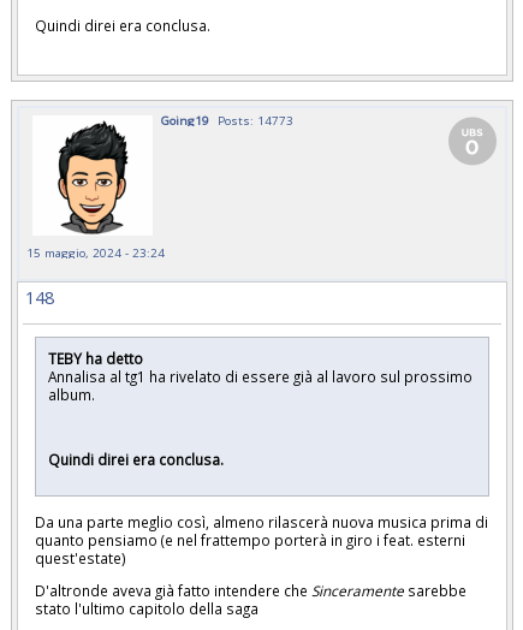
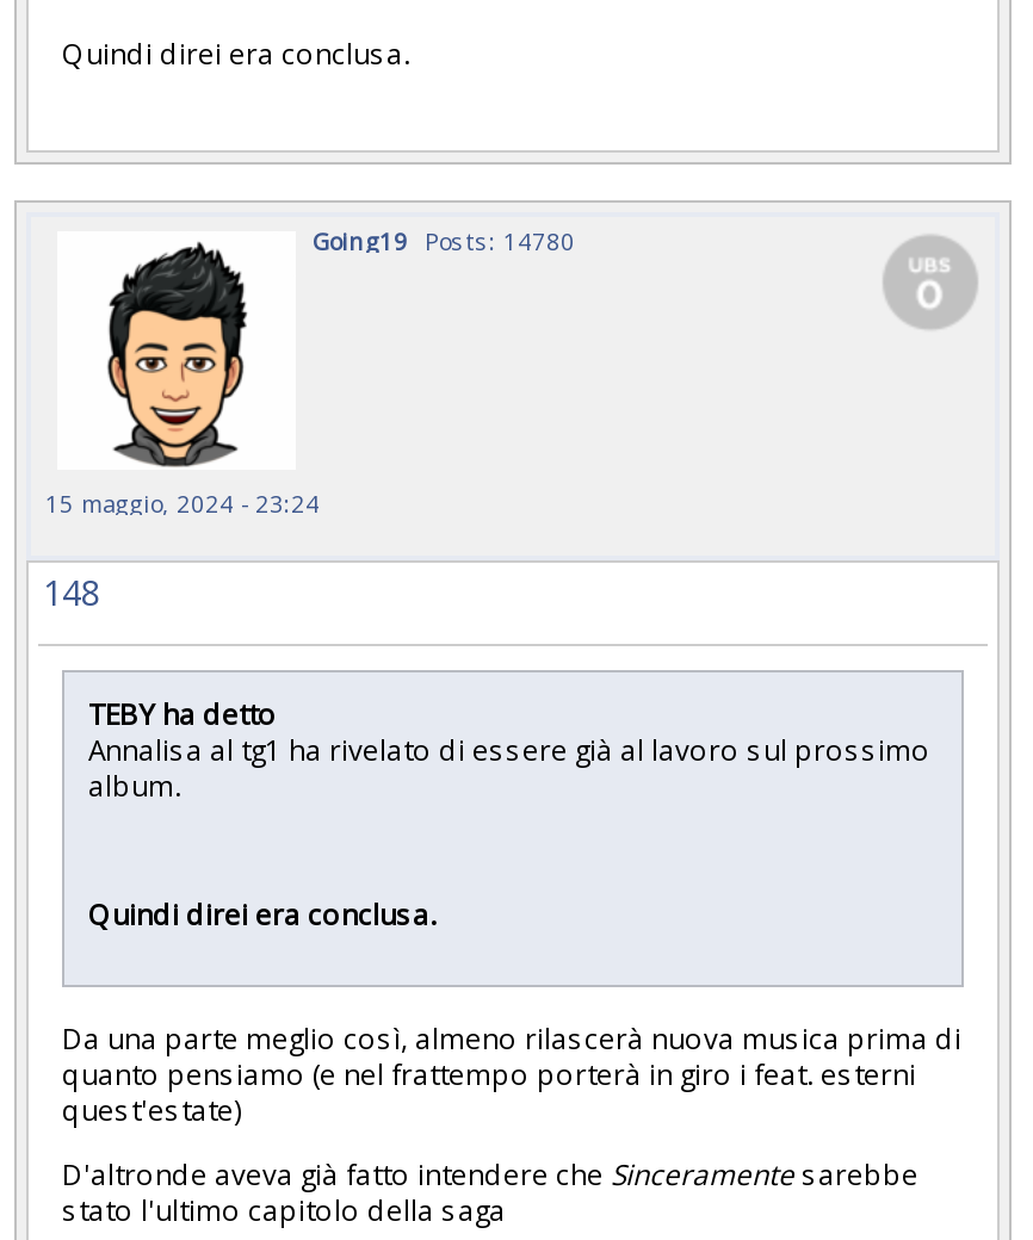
[161,112,293,129] Going19 Posts: 14773 -> [313,224,575,258] Going19 Posts: 14780

